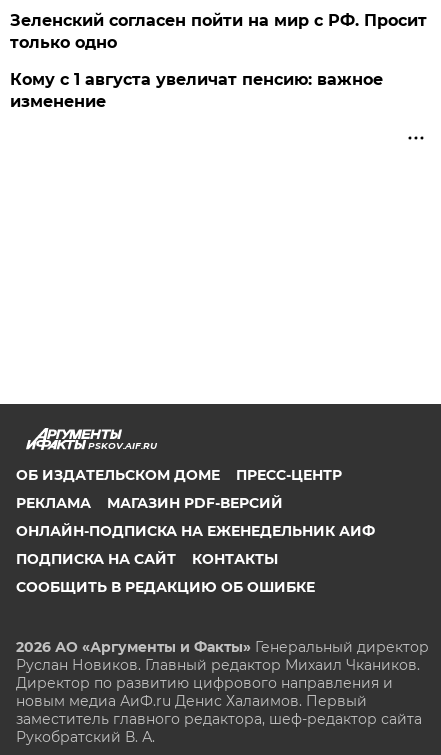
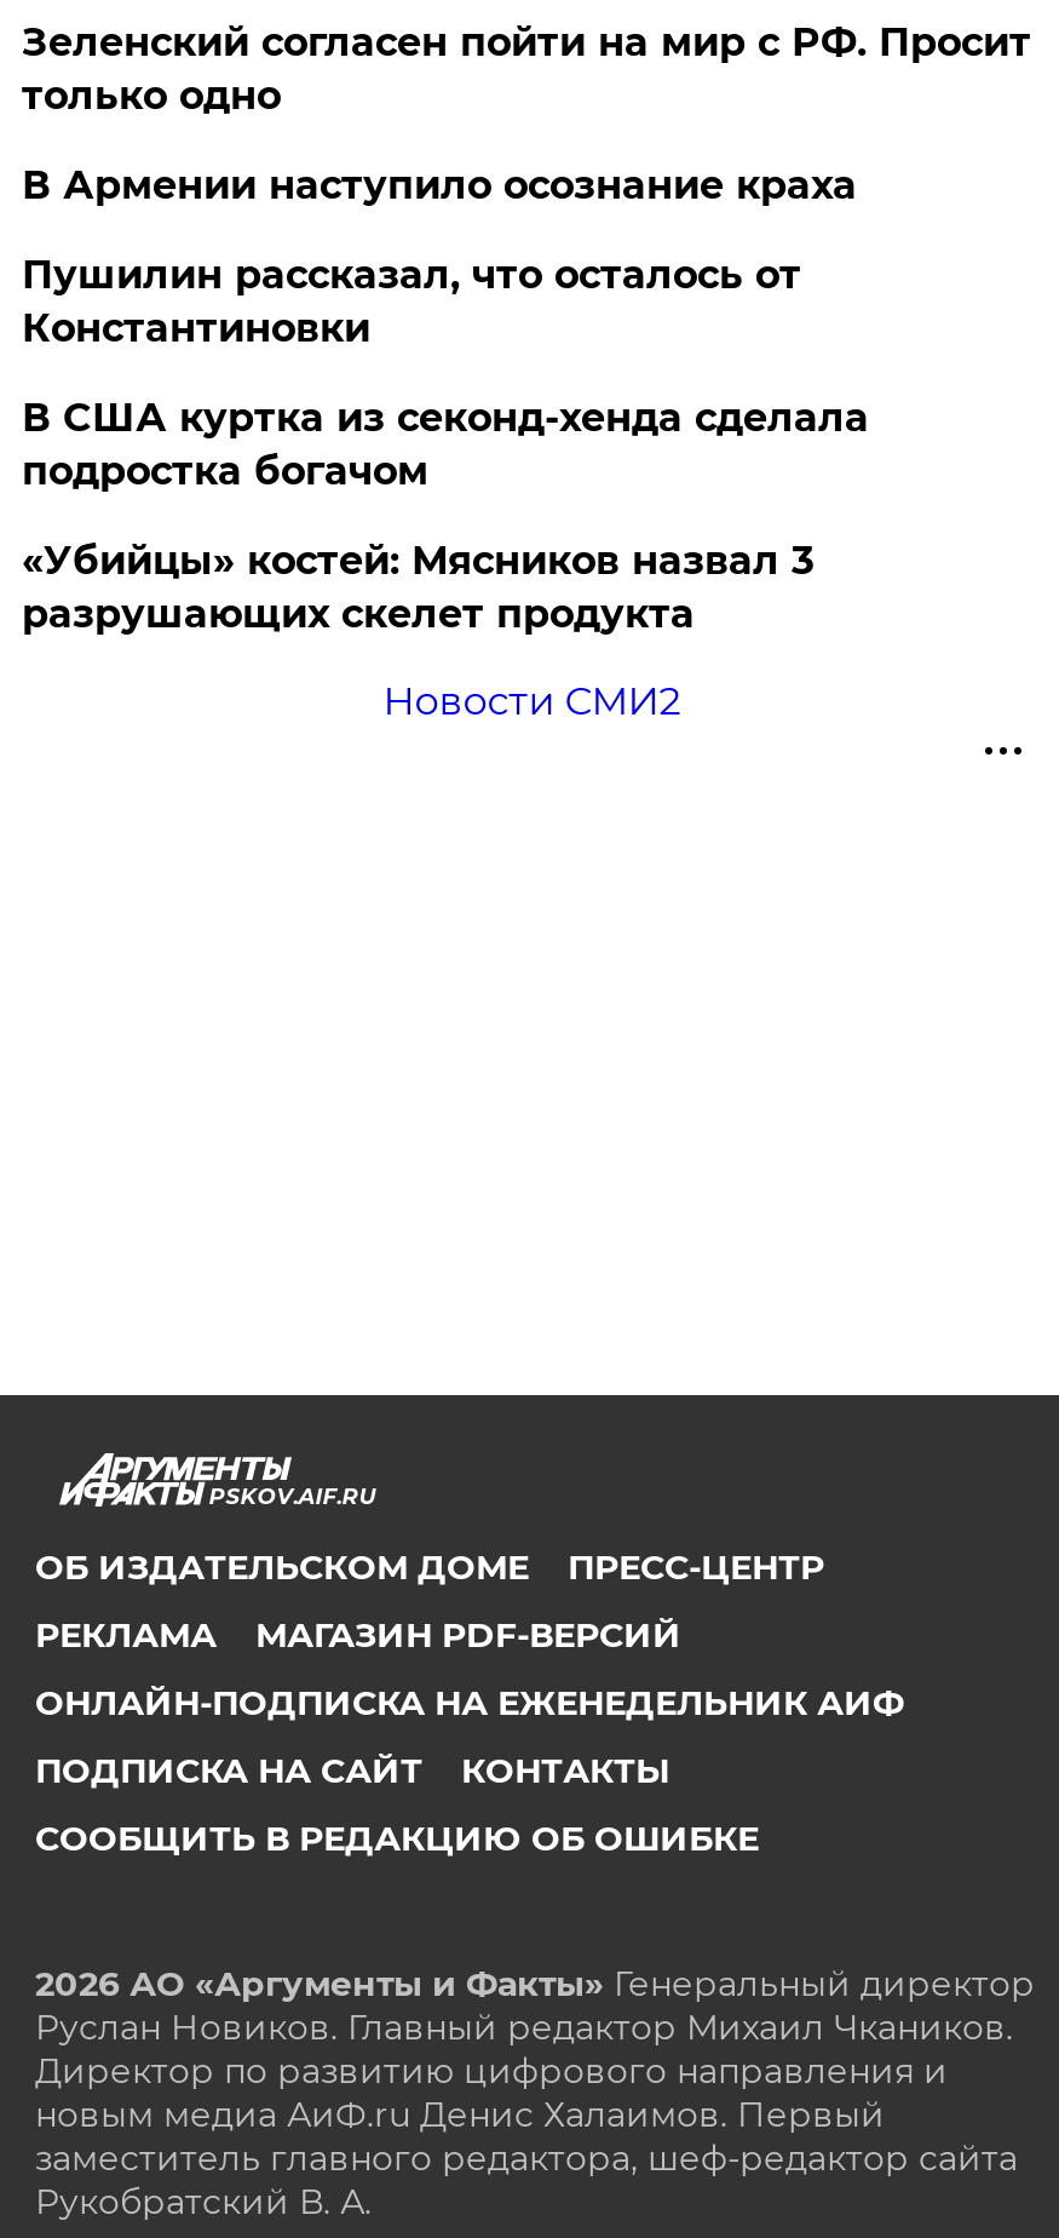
[10,70,383,111] Кому с 1 августа увеличат пенсию: важное | изменение -> [22,162,869,724] В Армении наступило осознание краха | Пушилин рассказал, что осталось от | Константиновки | В США куртка из секонд-хенда сделала | подростка богачом | «Убийцы» костей: Мясников назвал 3 | разрушающих скелет продукта | Новости СМИ2

